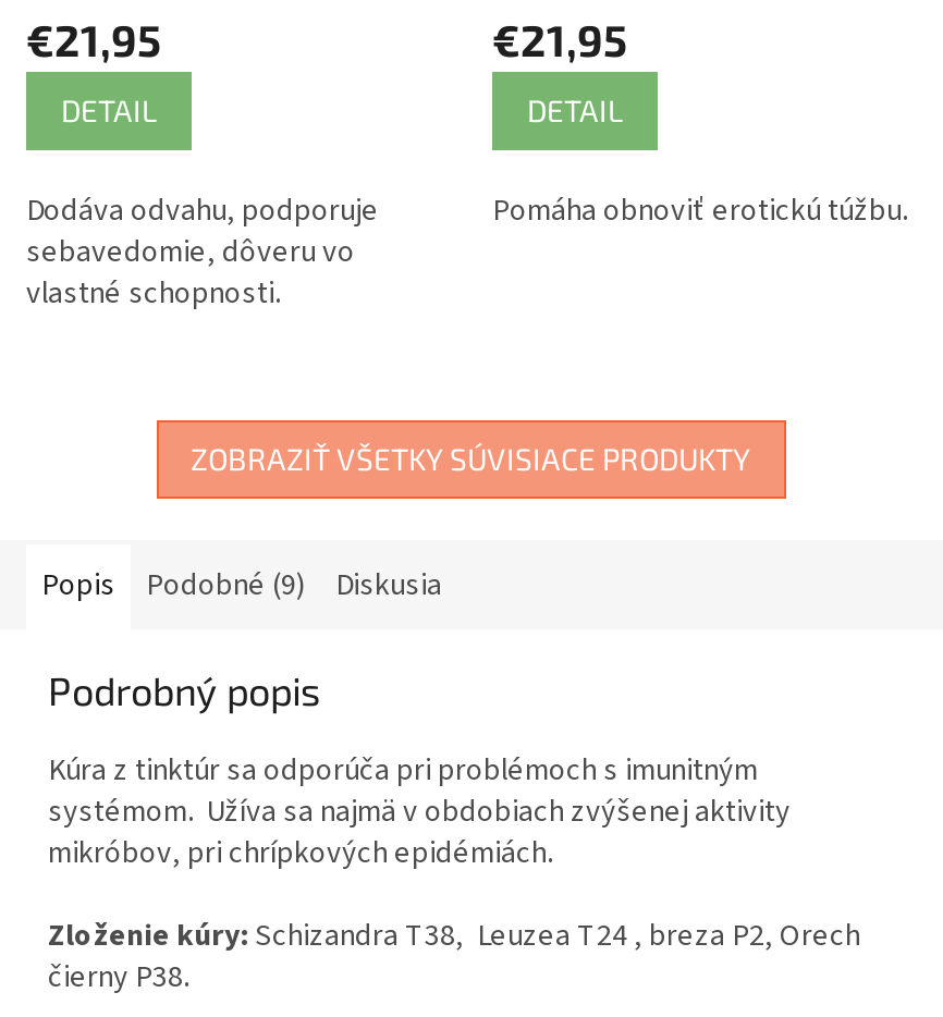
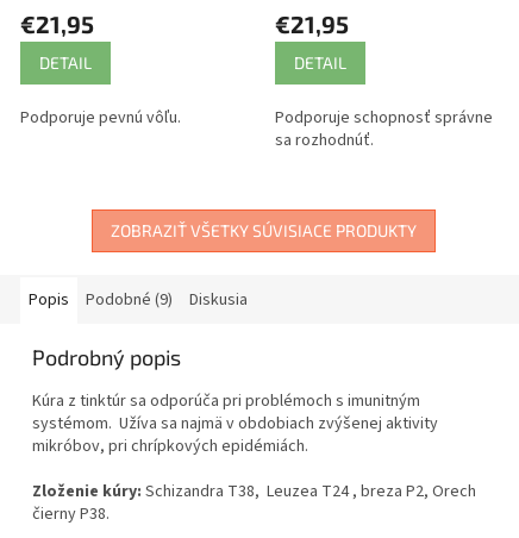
[26,189,379,315] Dodáva odvahu, podporuje | sebavedomie, dôveru vo | vlastné schopnosti. -> [20,106,181,130] Podporuje pevnú vôľu.
[492,189,908,233] Pomáha obnoviť erotickú túžbu. -> [275,106,493,152] Podporuje schopnosť správne | sa rozhodnúť.

